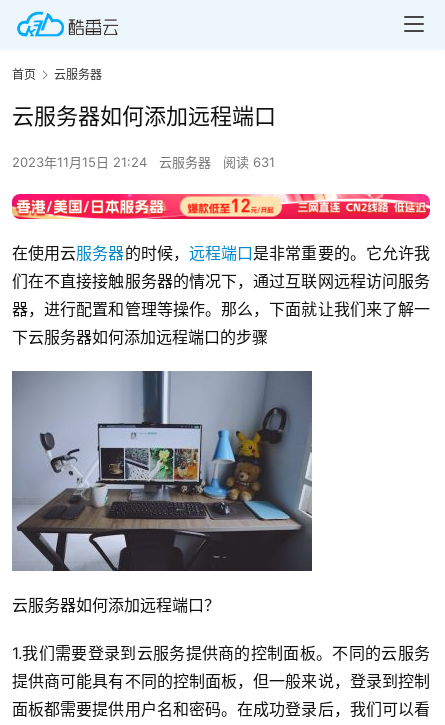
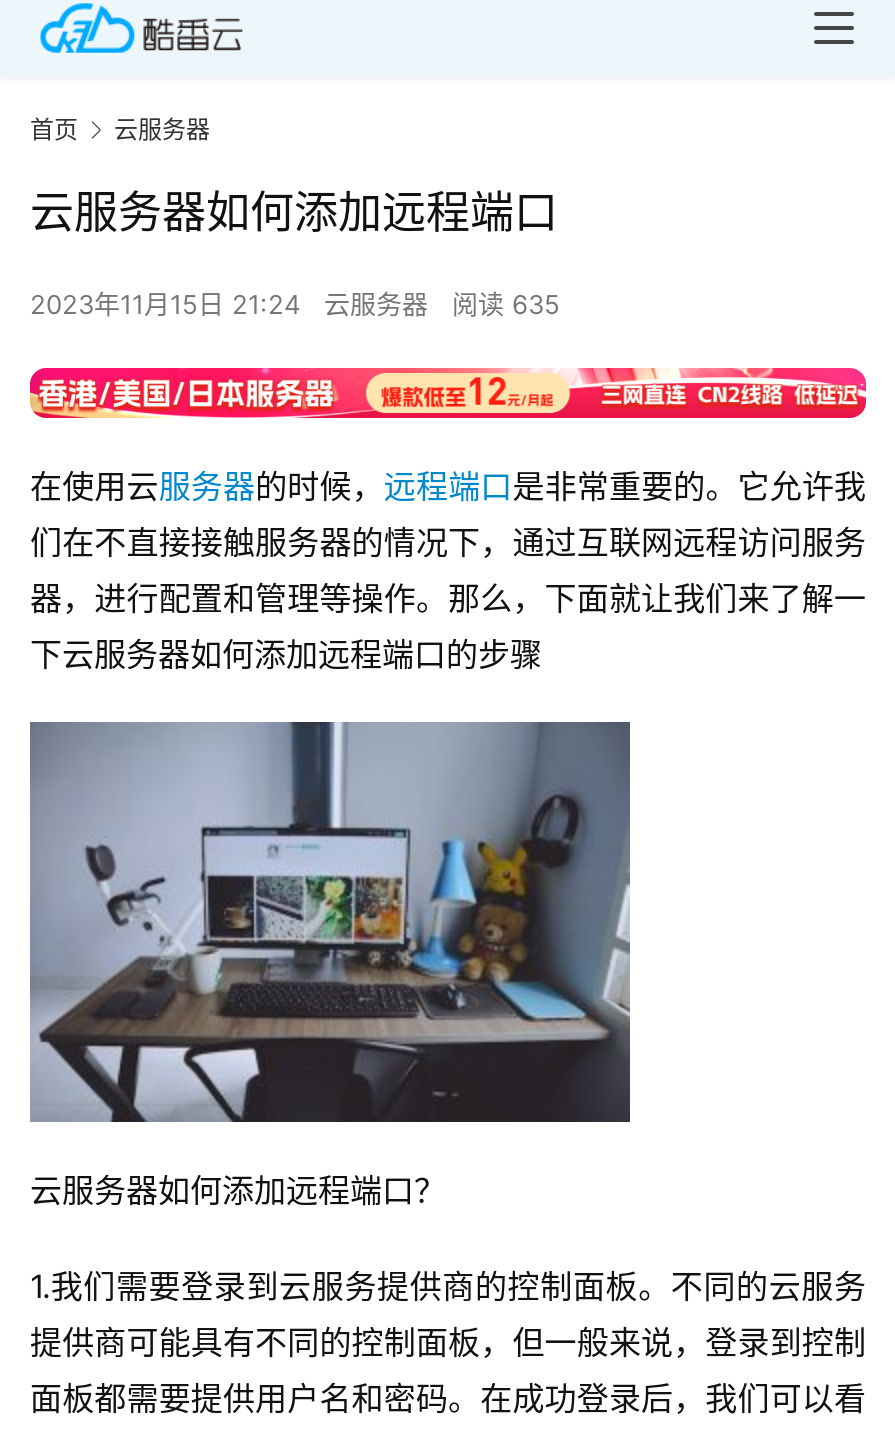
[12,154,275,170] 2023年11月15日 21:24 云服务器 阅读 631 -> [30,288,560,320] 2023年11月15日 21:24 云服务器 阅读 635

